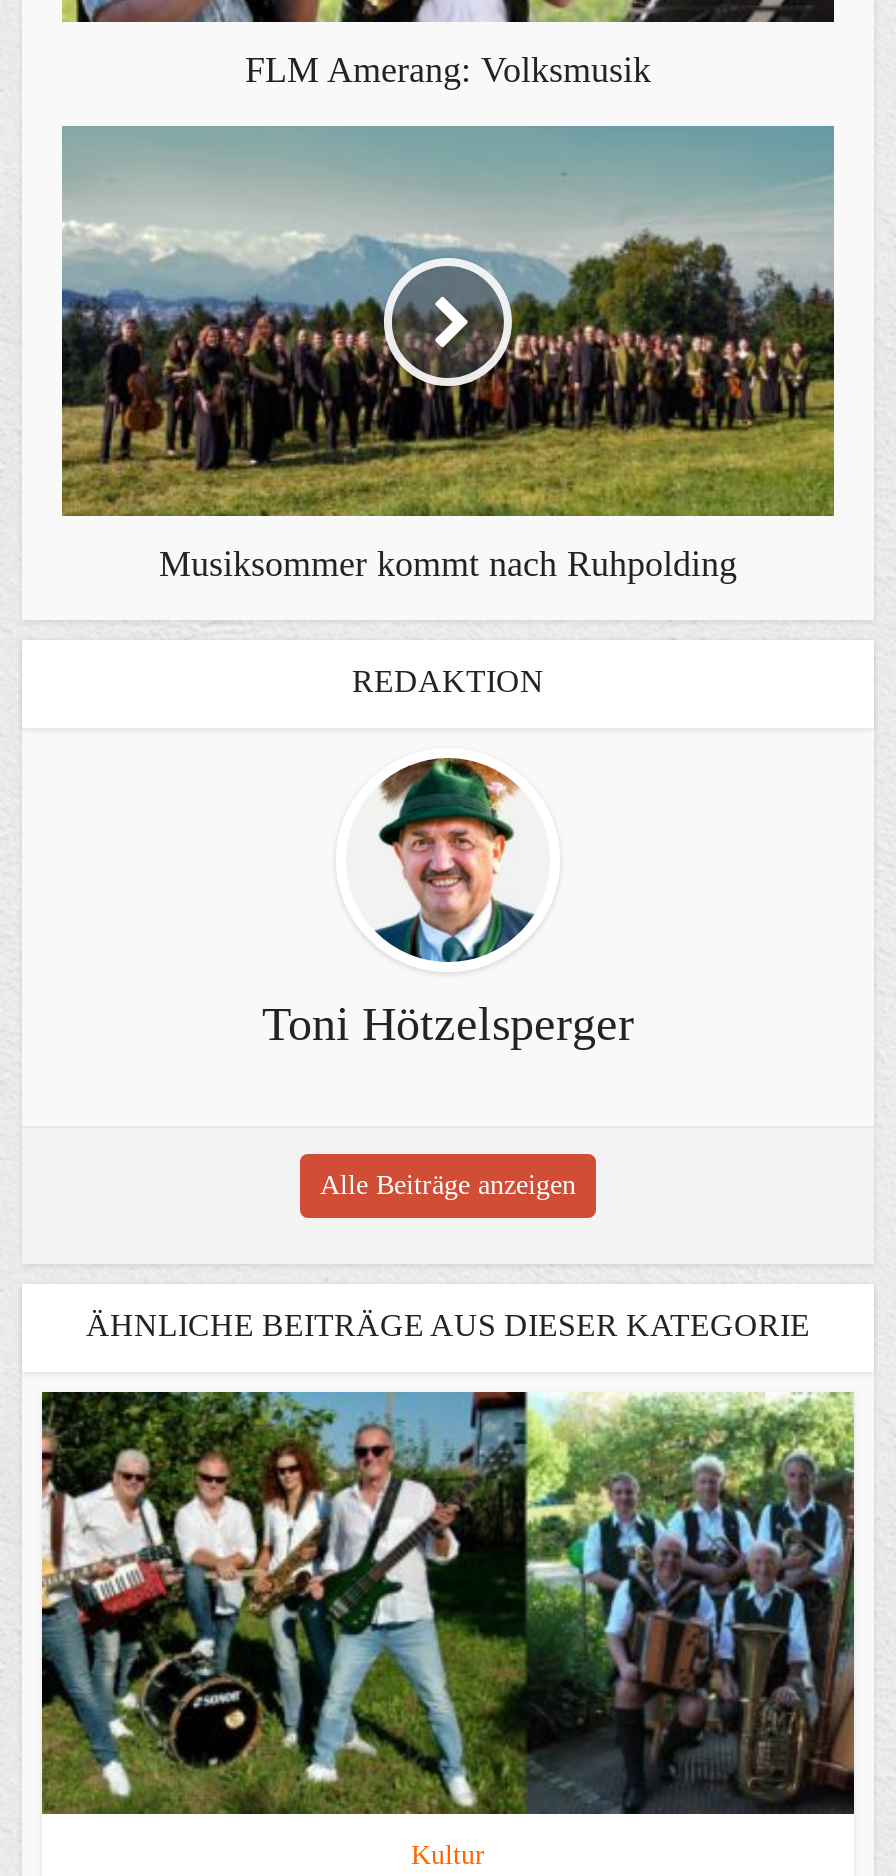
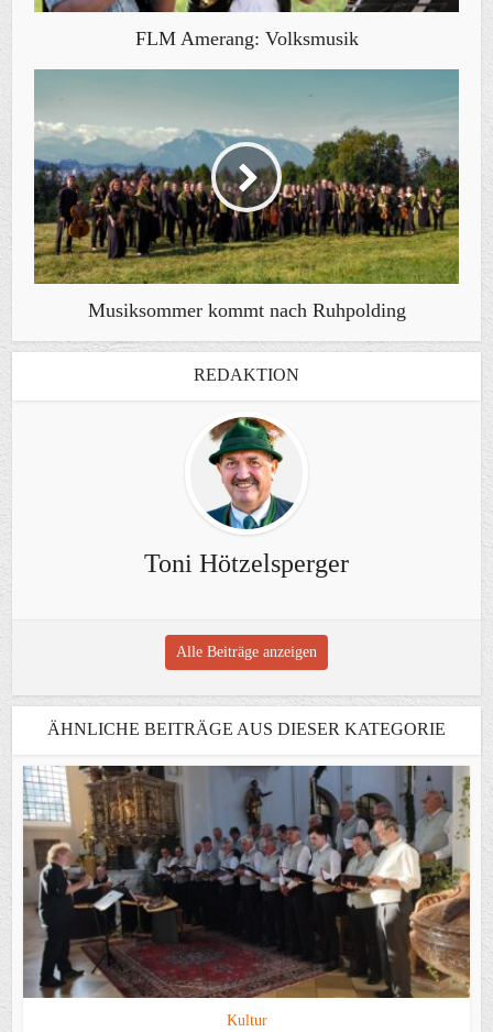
[40,1390,856,1816] [image] -> [22,765,471,999] [image]

